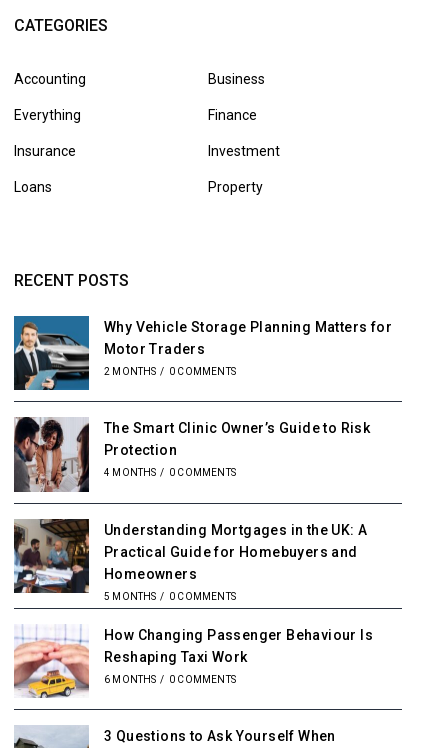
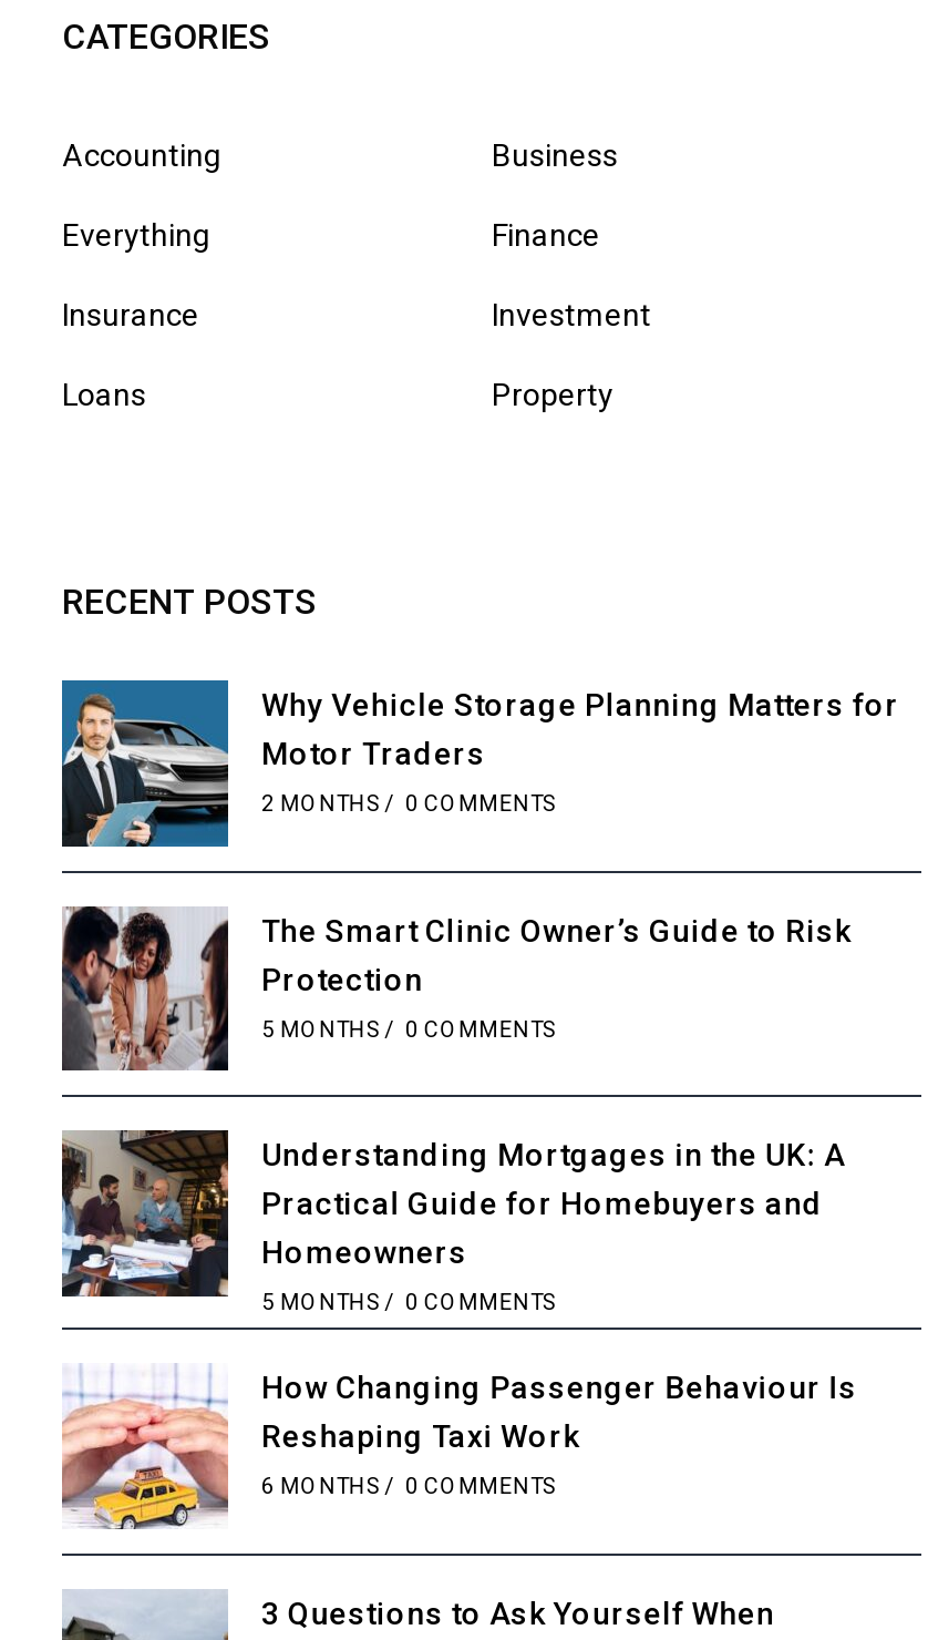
[104,467,236,478] 4 MONTHS / 0 COMMENTS -> [261,1018,554,1042] 5 MONTHS / 0 COMMENTS

